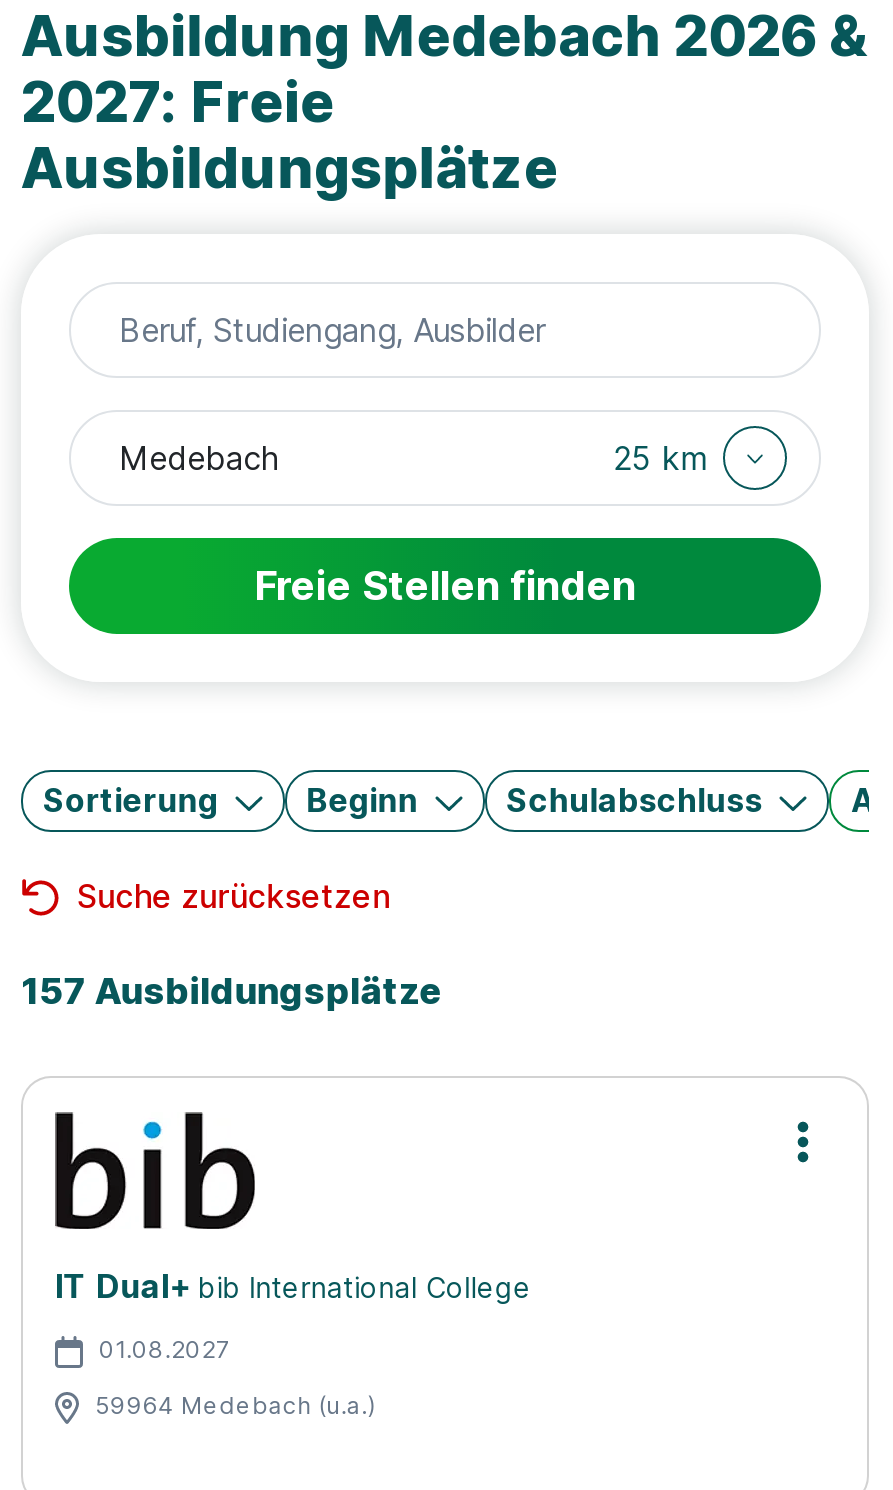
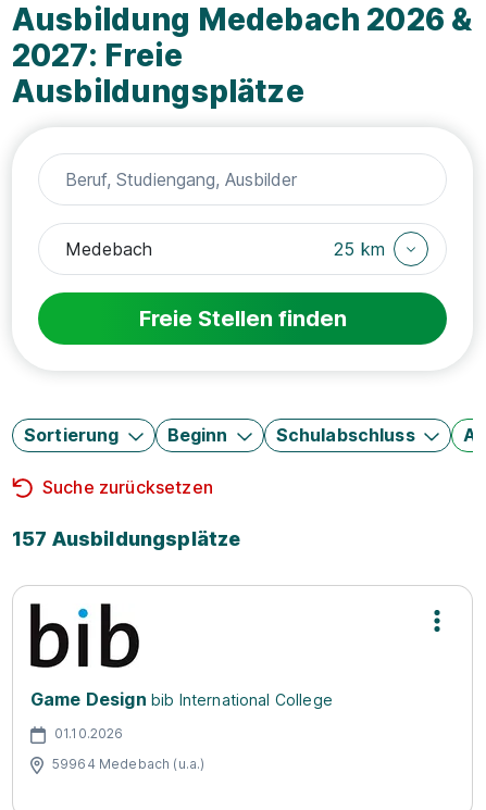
[55,1266,532,1306] IT Dual+ bib International College -> [30,688,333,710] Game Design bib International College
[99,1333,230,1363] 01.08.2027 -> [54,725,124,741] 01.10.2026

